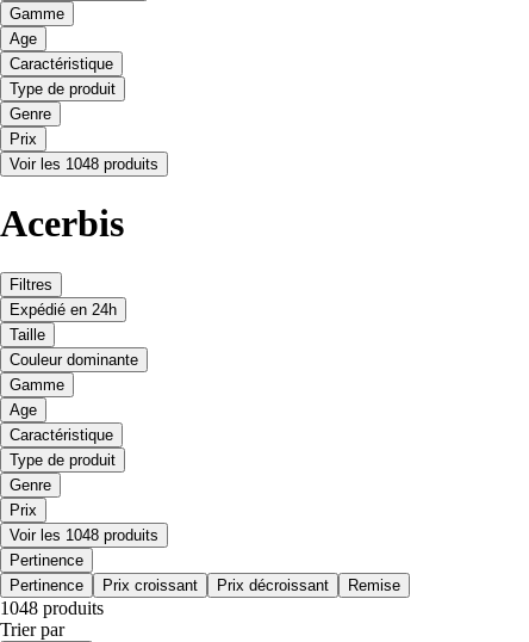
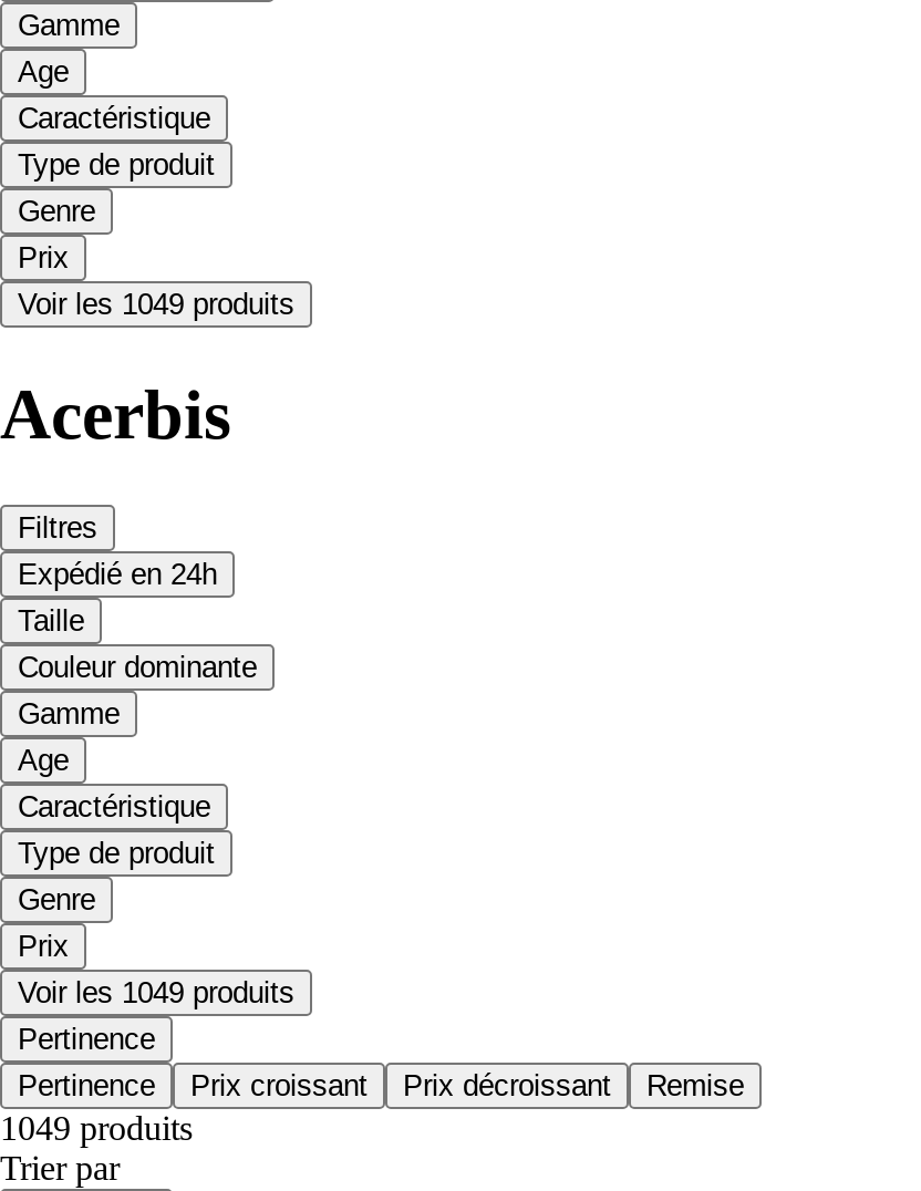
[10,155,158,173] Voir les 1048 produits -> [18,288,294,321] Voir les 1049 produits
[10,526,158,544] Voir les 1048 produits -> [18,976,294,1009] Voir les 1049 produits
[0,598,104,618] 1048 produits -> [0,1109,193,1146] 1049 produits

